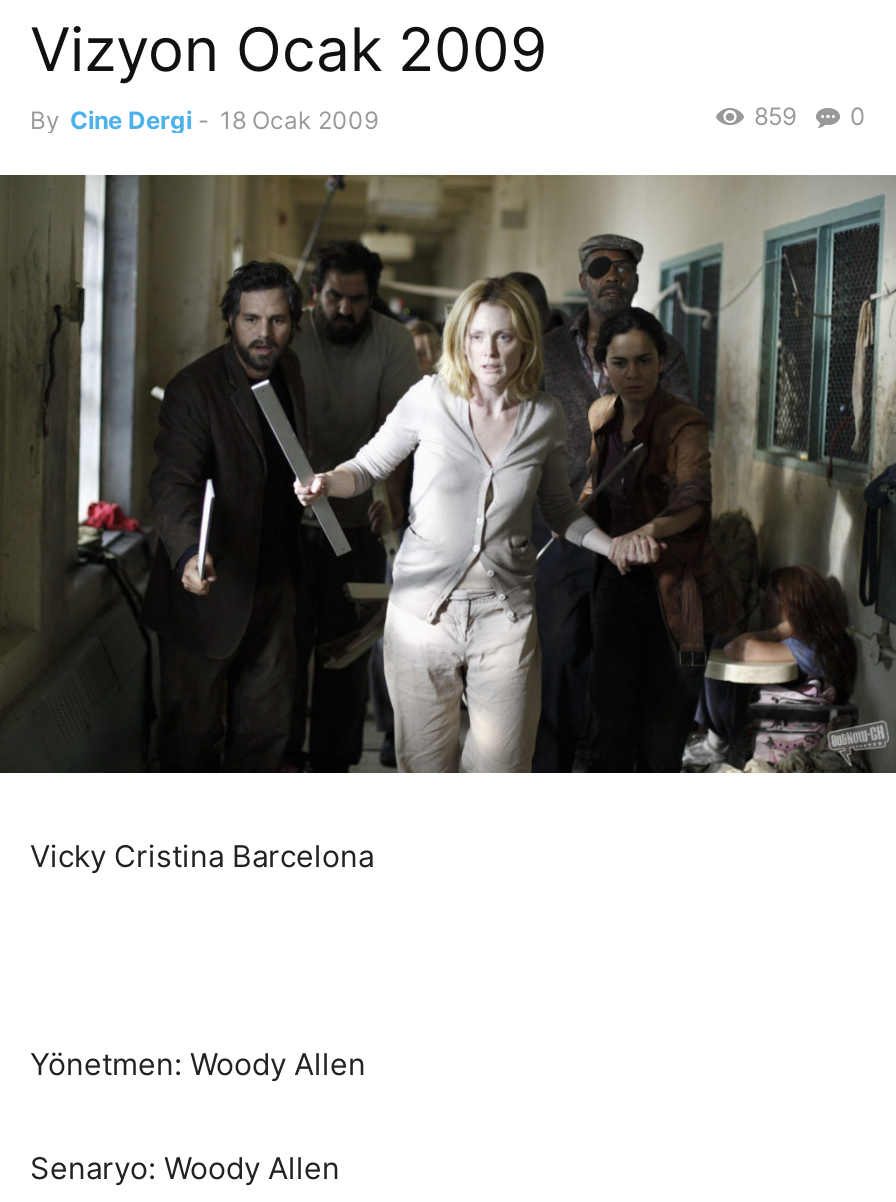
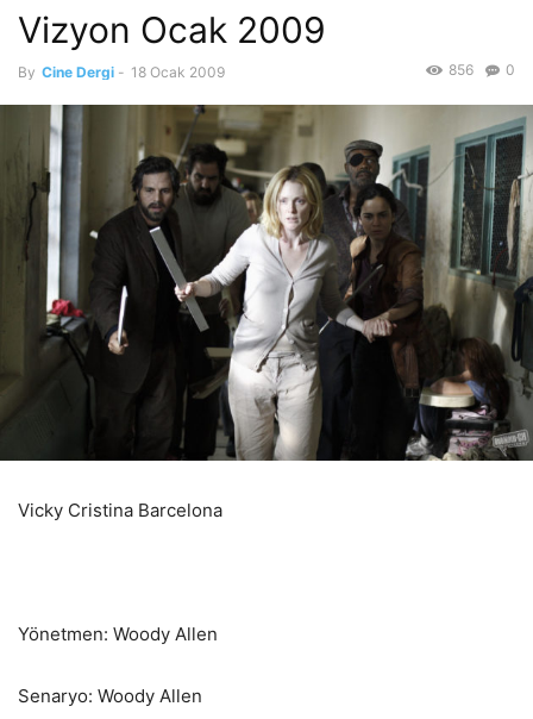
[754,101,866,131] 859 0 -> [449,61,515,79] 856 0

